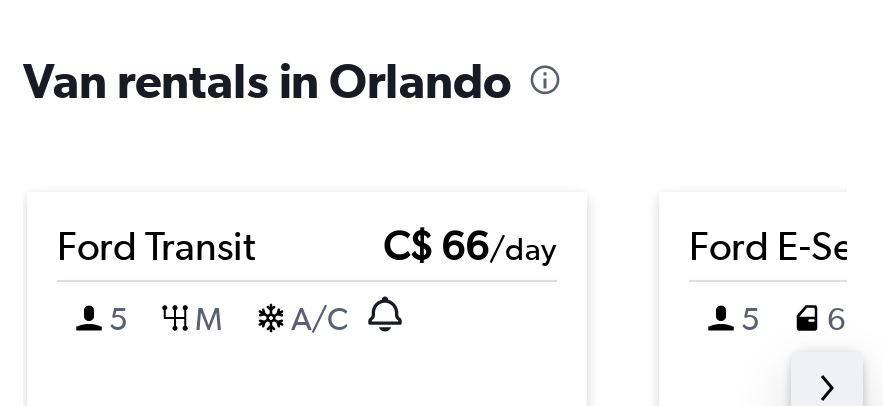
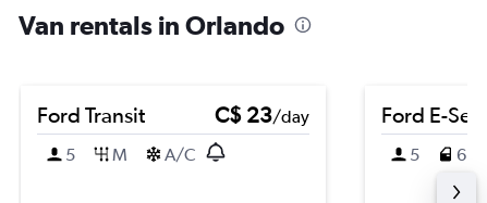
[383,222,557,268] C$ 66/day -> [215,102,309,127] C$ 23/day

